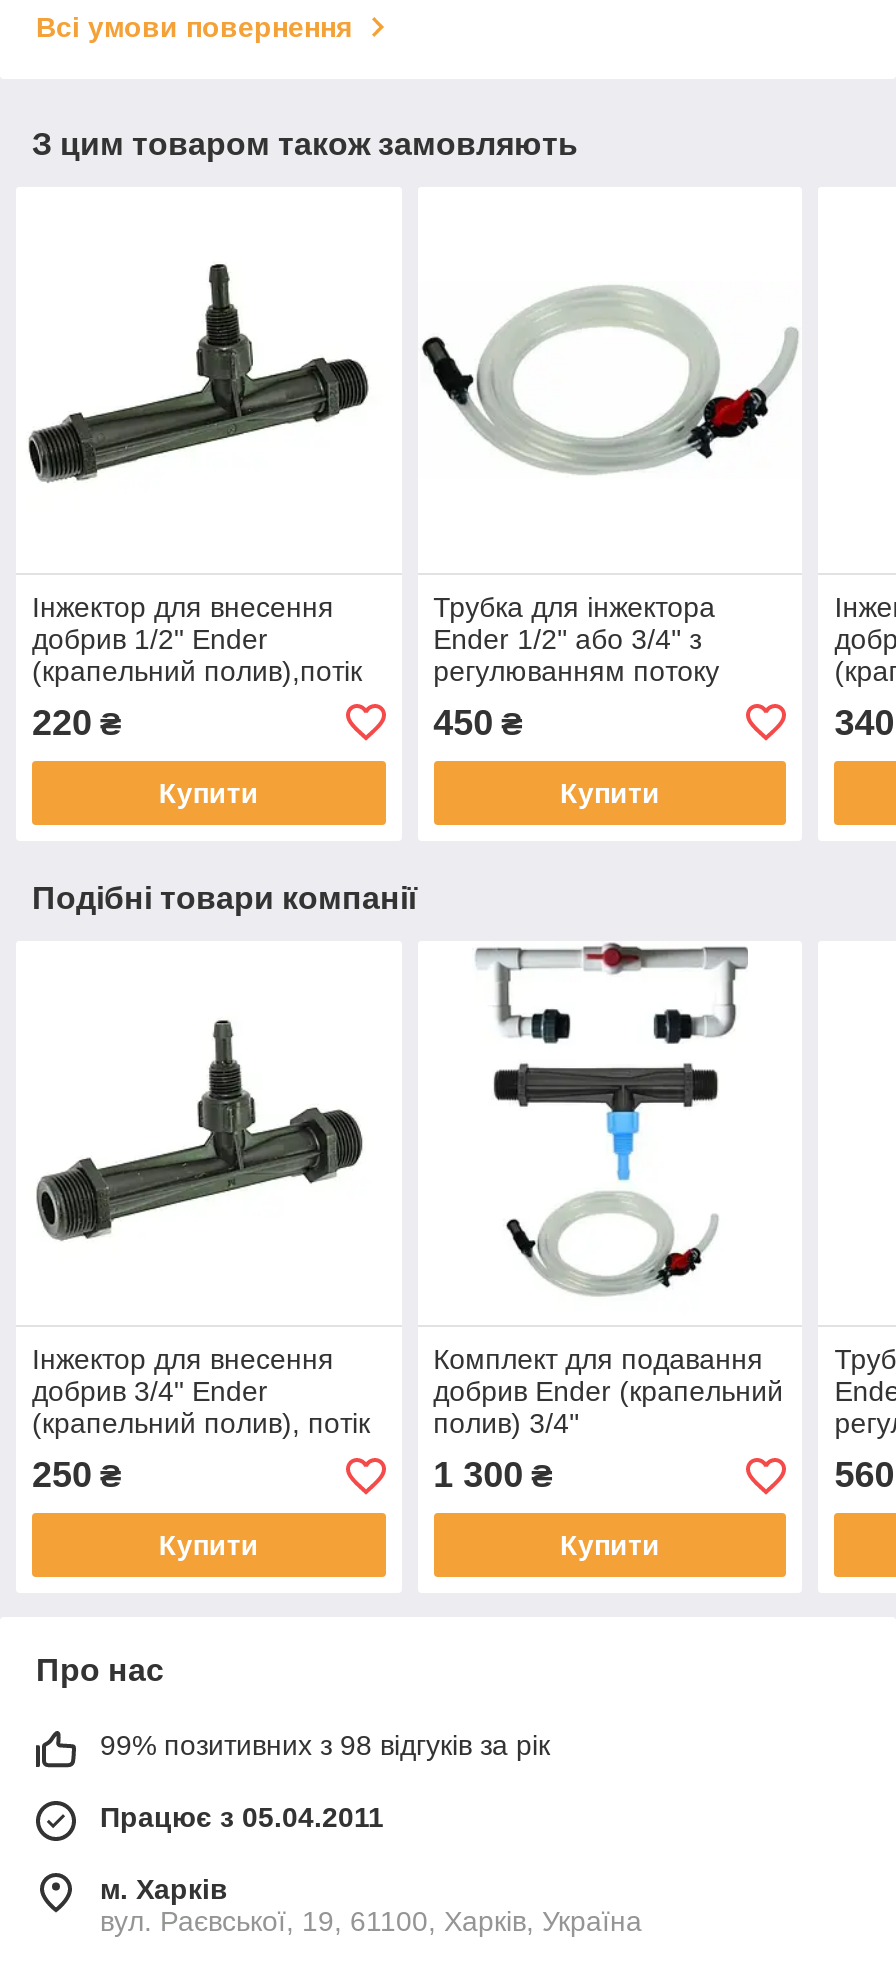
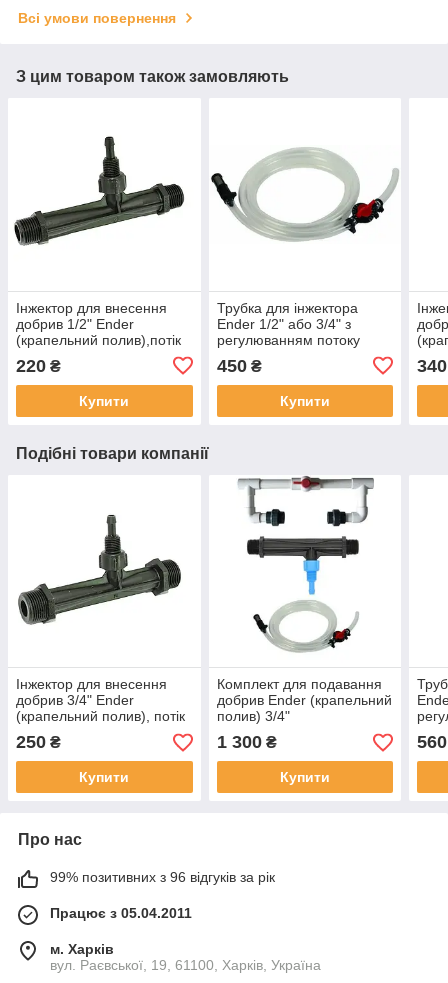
[100,1730,550,1762] 99% позитивних з 98 відгуків за рік -> [50,869,275,885] 99% позитивних з 96 відгуків за рік

